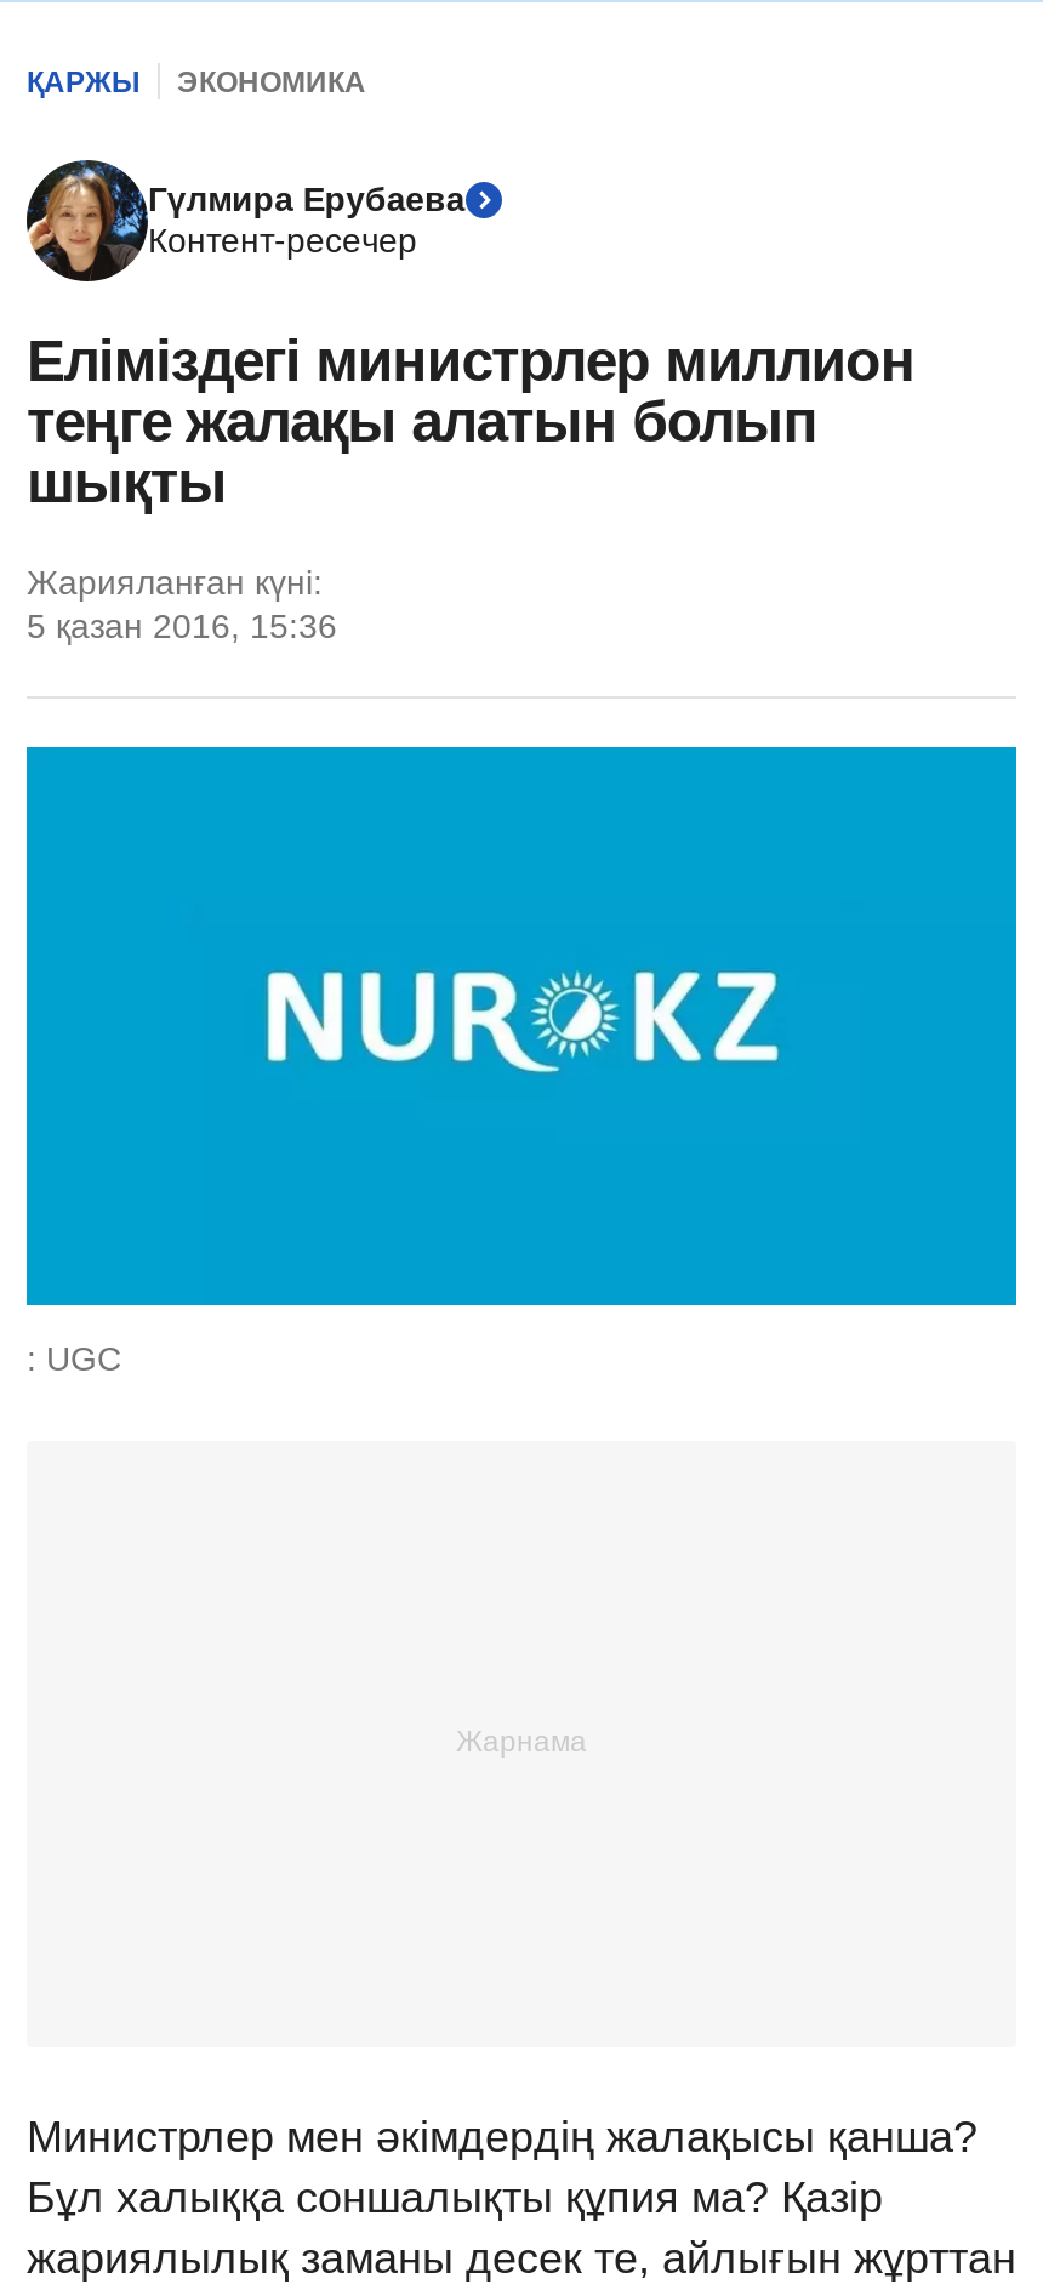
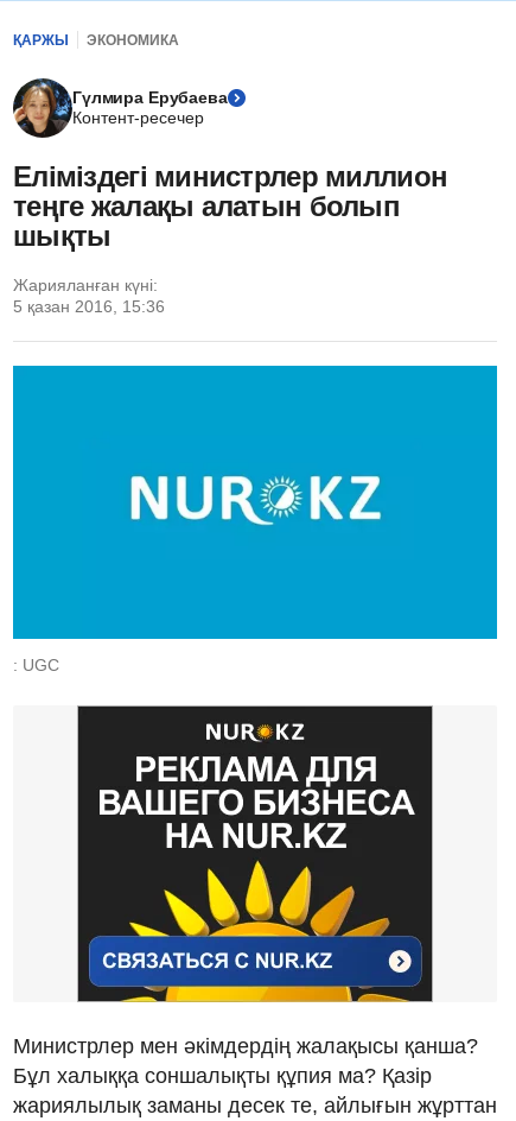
none -> [77,705,433,1003] [image]

